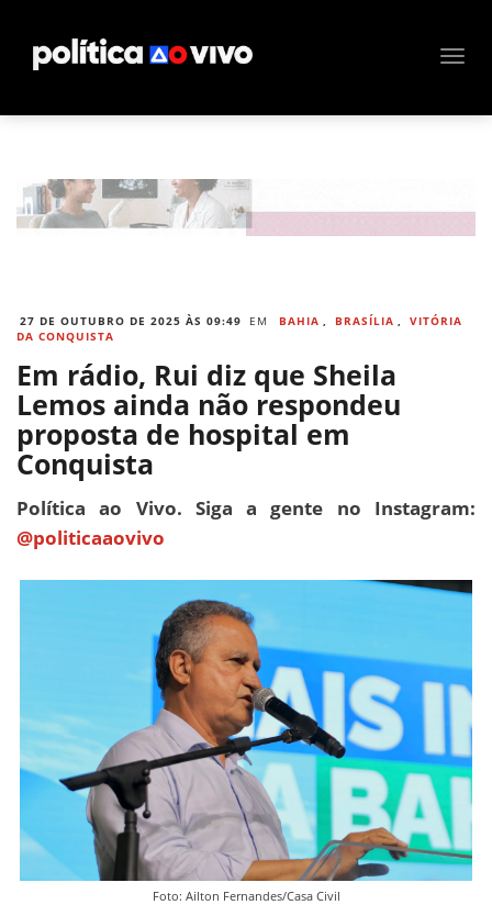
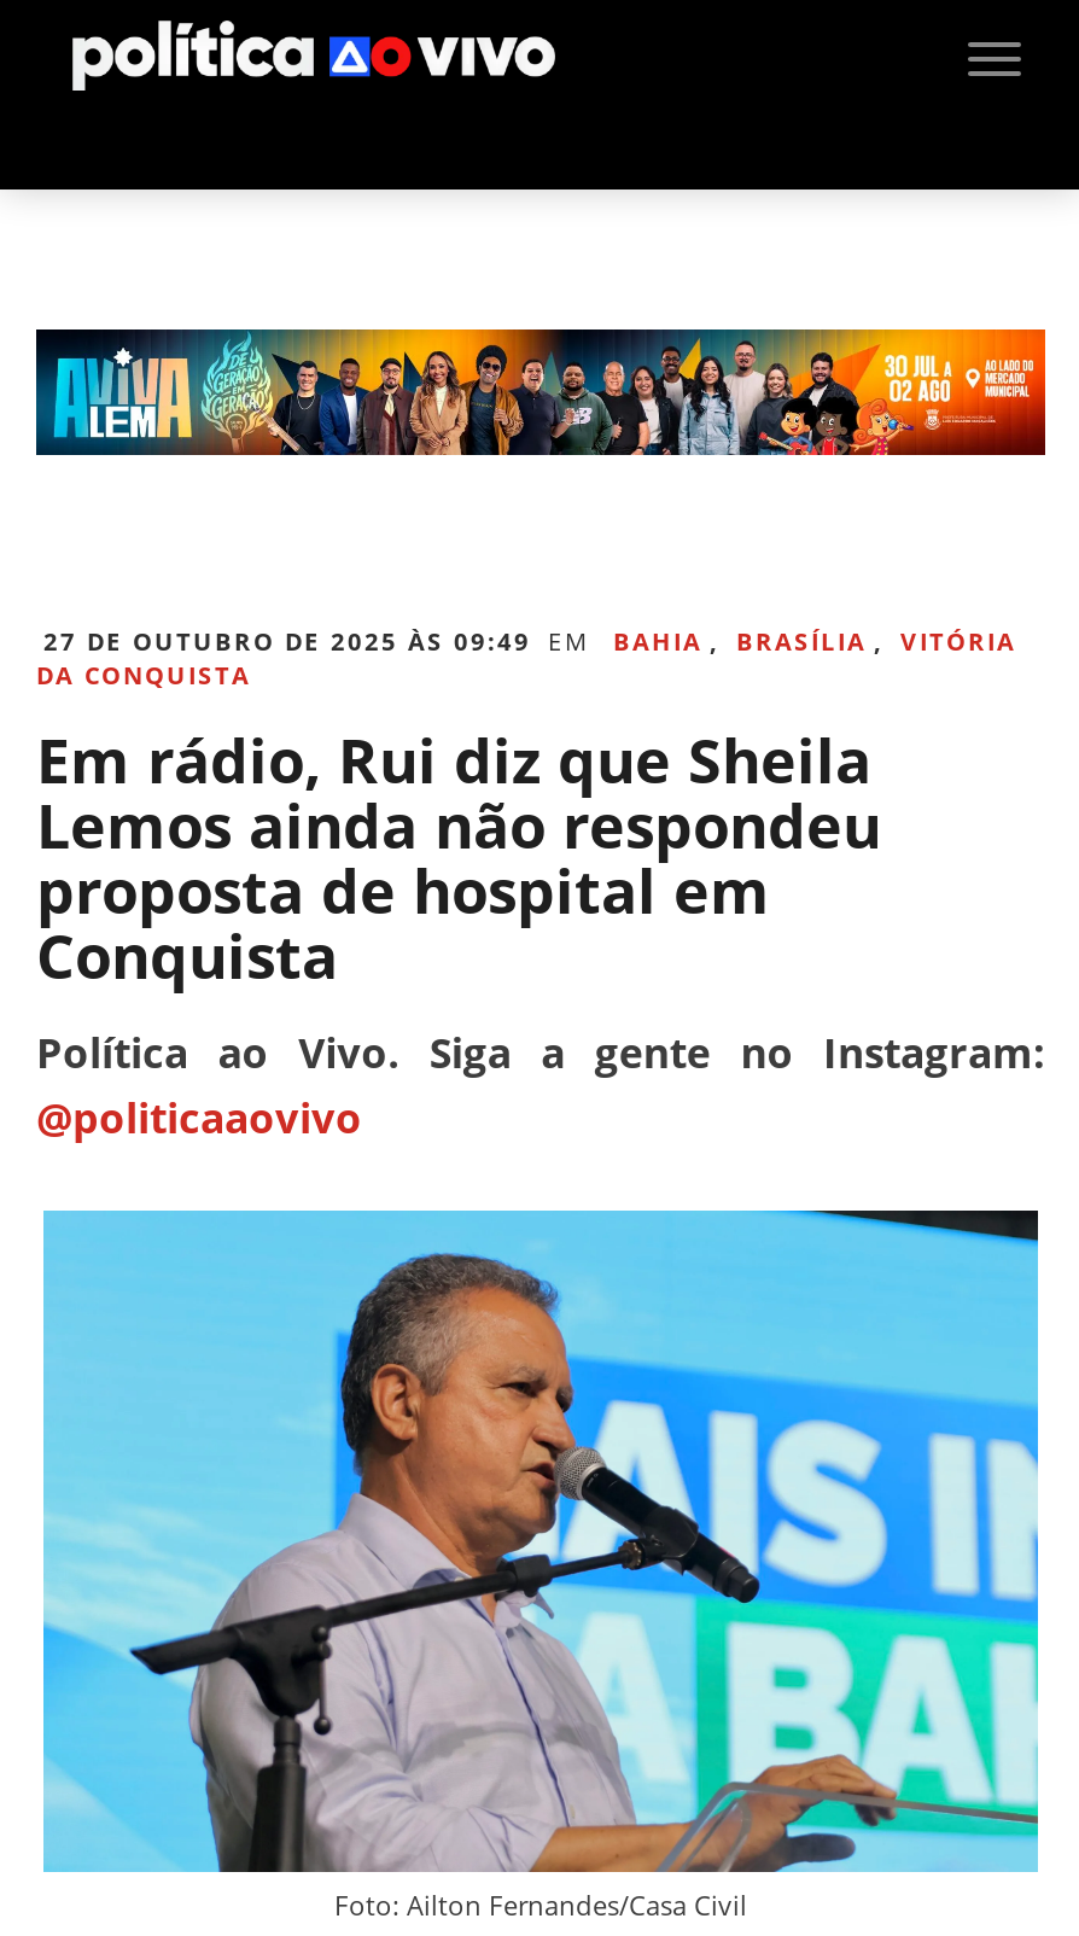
[16,178,476,236] [image] -> [34,327,1048,457] [image]

